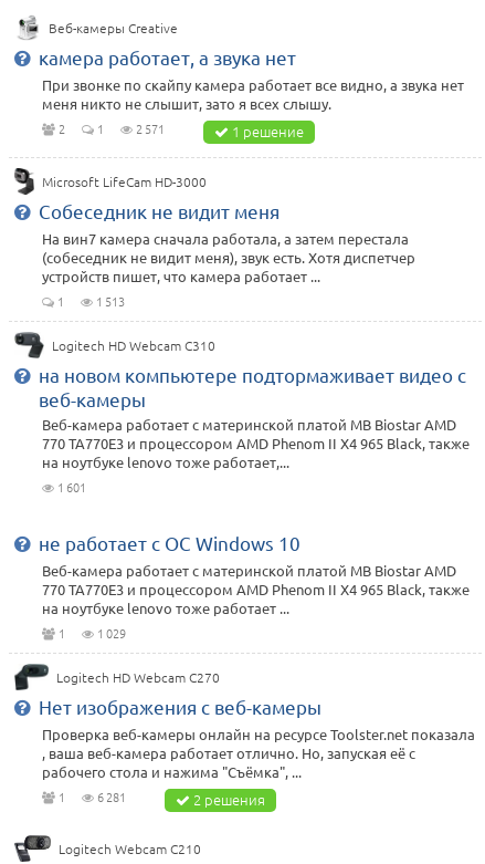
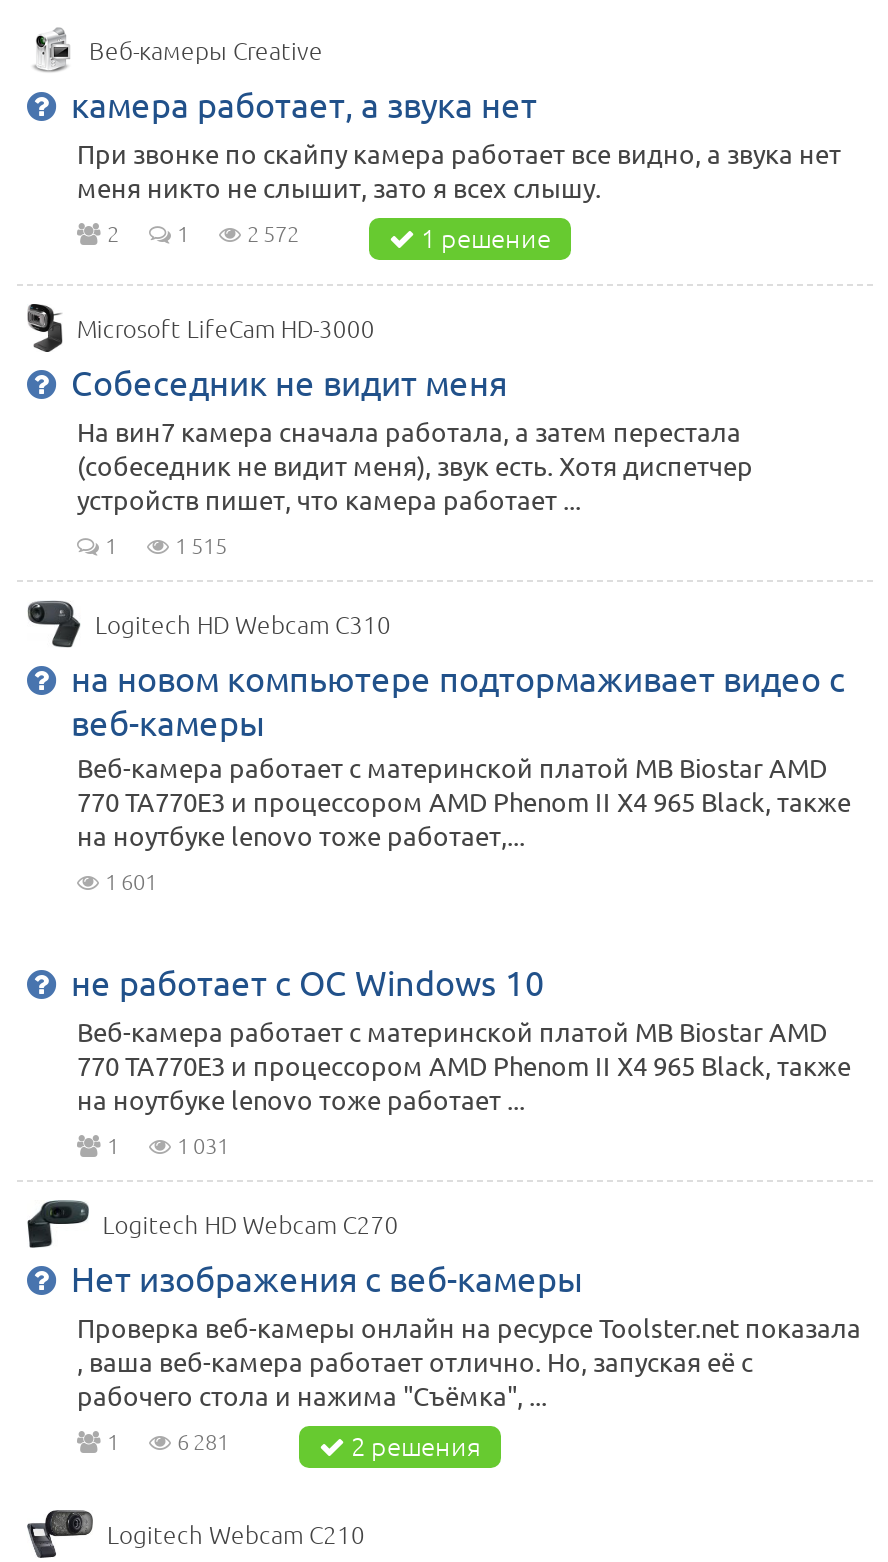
[55,119,165,137] 2 1 2 571 -> [101,216,299,248] 2 1 2 572
[54,292,125,310] 1 1 513 -> [99,528,227,560] 1 1 515
[55,624,126,642] 1 1 029 -> [101,1128,229,1160] 1 1 031

